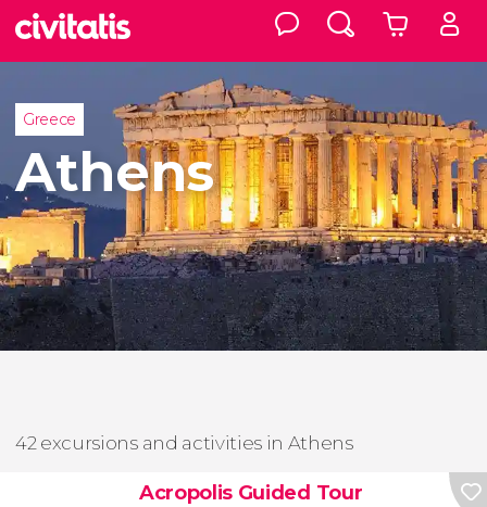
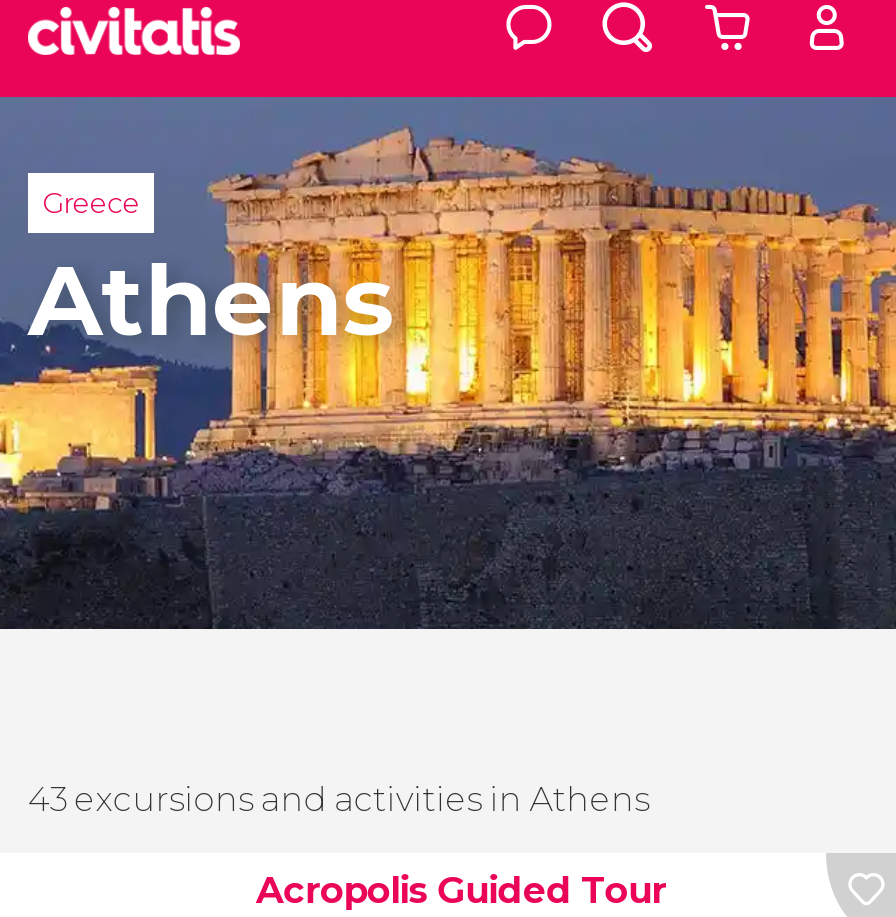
[15,432,353,453] 42 excursions and activities in Athens -> [28,778,650,818] 43 excursions and activities in Athens

